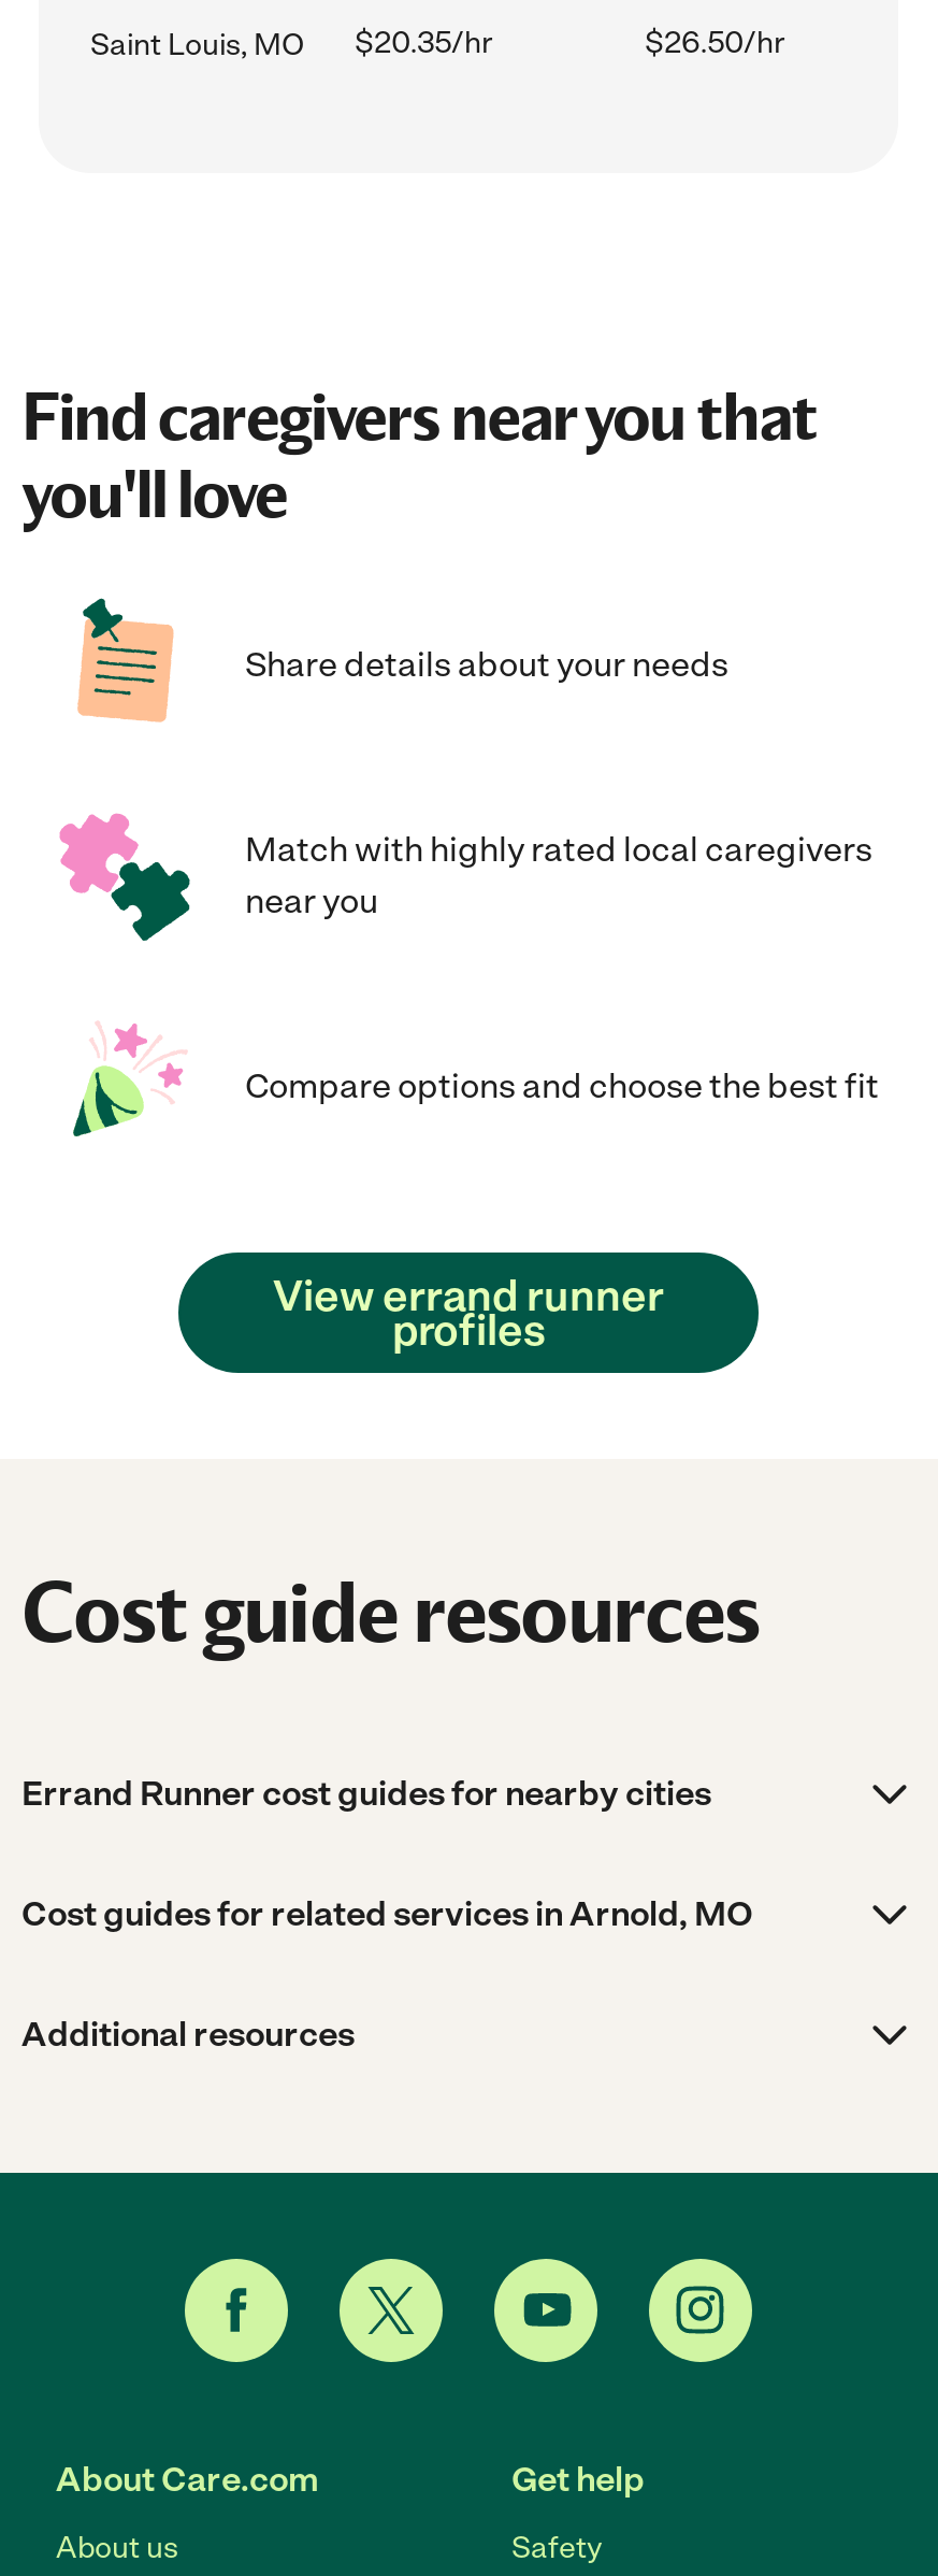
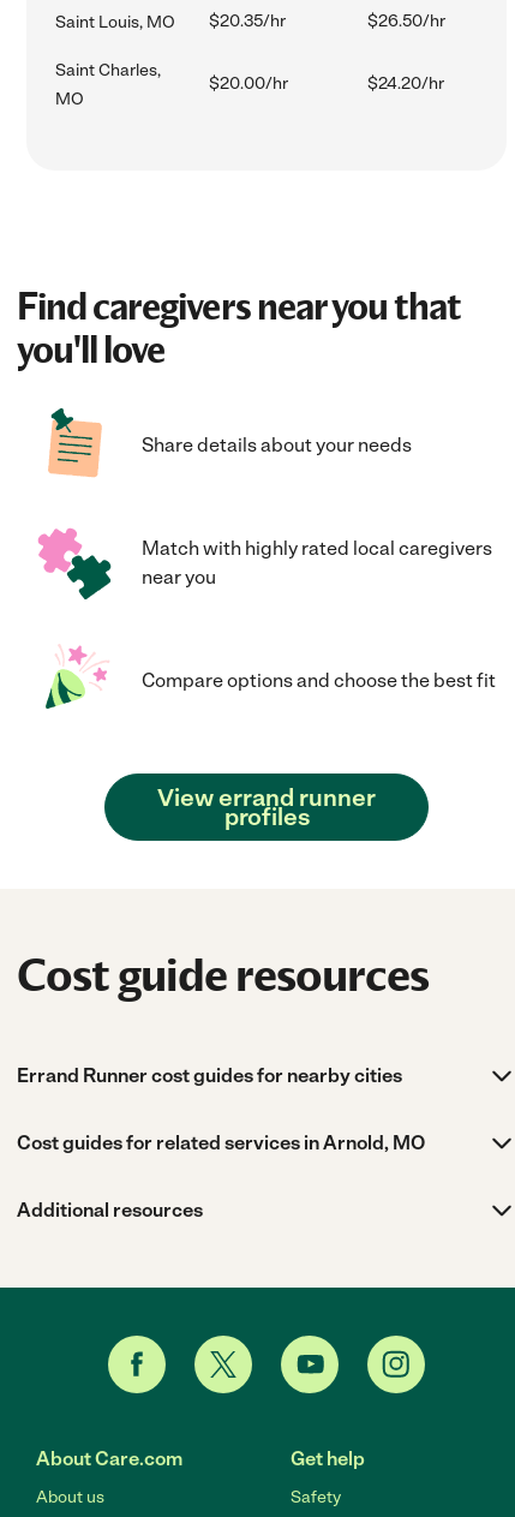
none -> [55,60,161,109] Saint Charles, | MO
none -> [209,73,444,94] $20.00/hr | $24.20/hr

